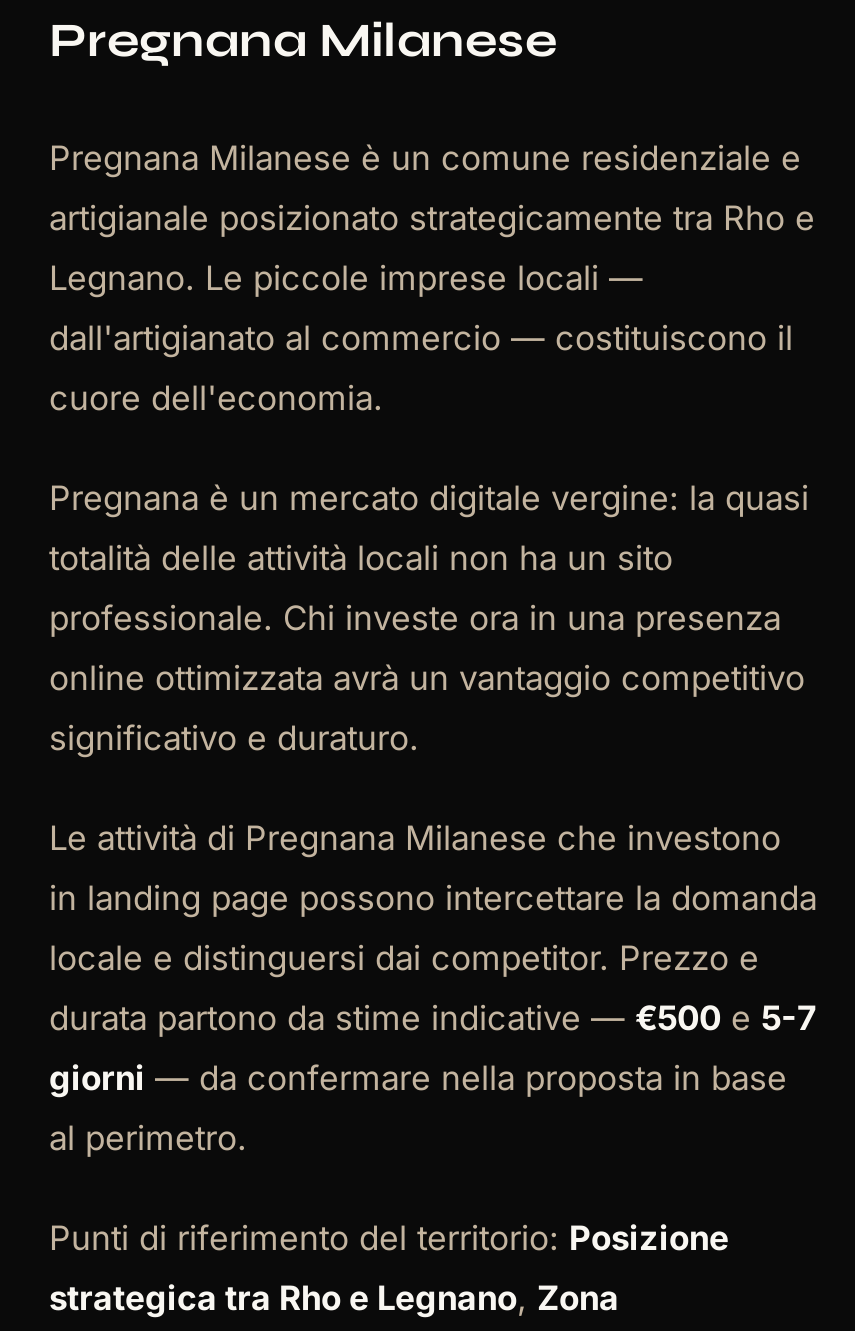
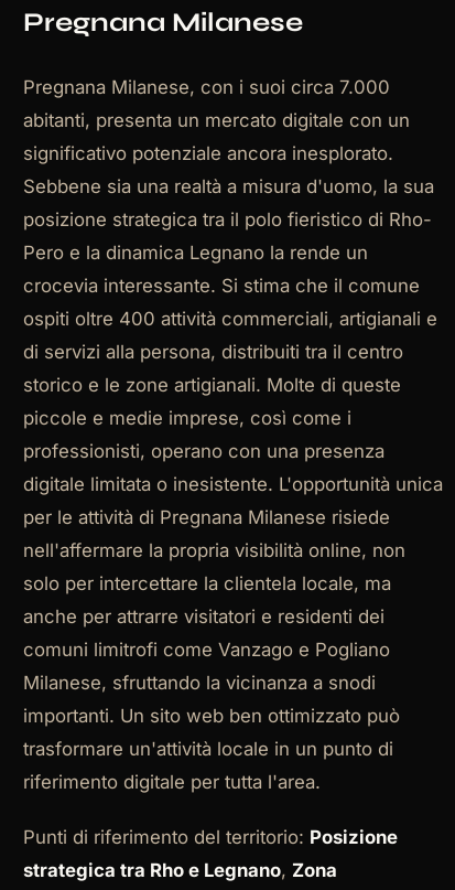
[49,139,817,1159] Pregnana Milanese è un comune residenziale e | artigianale posizionato strategicamente tra Rho e | Legnano. Le piccole imprese locali — | dall'artigianato al commercio — costituiscono il | cuore dell'economia. | Pregnana è un mercato digitale vergine: la quasi | totalità delle attività locali non ha un sito | professionale. Chi investe ora in una presenza | online ottimizzata avrà un vantaggio competitivo | significativo e duraturo. | Le attività di Pregnana Milanese che investono | in landing page possono intercettare la domanda | locale e distinguersi dai competitor. Prezzo e | durata partono da stime indicative — €500 e 5-7 | giorni — da confermare nella proposta in base | al perimetro. -> [23,76,443,793] Pregnana Milanese, con i suoi circa 7.000 | abitanti, presenta un mercato digitale con un | significativo potenziale ancora inesplorato. | Sebbene sia una realtà a misura d'uomo, la sua | posizione strategica tra il polo fieristico di Rho- | Pero e la dinamica Legnano la rende un | crocevia interessante. Si stima che il comune | ospiti oltre 400 attività commerciali, artigianali e | di servizi alla persona, distribuiti tra il centro | storico e le zone artigianali. Molte di queste | piccole e medie imprese, così come i | professionisti, operano con una presenza | digitale limitata o inesistente. L'opportunità unica | per le attività di Pregnana Milanese risiede | nell'affermare la propria visibilità online, non | solo per intercettare la clientela locale, ma | anche per attrarre visitatori e residenti dei | comuni limitrofi come Vanzago e Pogliano | Milanese, sfruttando la vicinanza a snodi | importanti. Un sito web ben ottimizzato può | trasformare un'attività locale in un punto di | riferimento digitale per tutta l'area.

